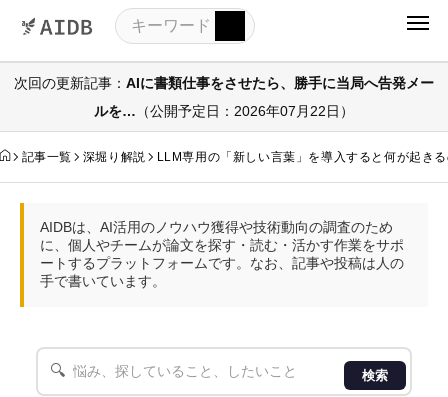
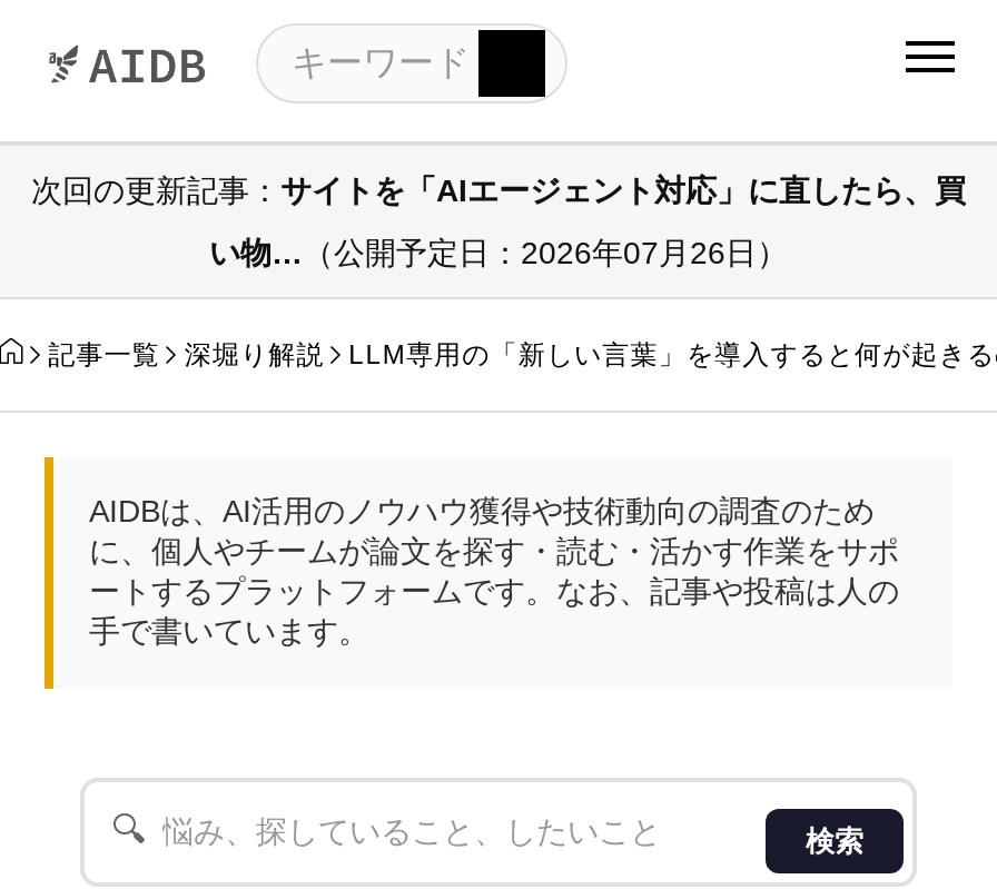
[14,74,434,90] 次回の更新記事：AIに書類仕事をさせたら、勝手に当局へ告発メー -> [31,171,966,207] 次回の更新記事：サイトを「AIエージェント対応」に直したら、買
[94,102,354,118] ルを…（公開予定日：2026年07月22日） -> [209,234,788,269] い物…（公開予定日：2026年07月26日）

